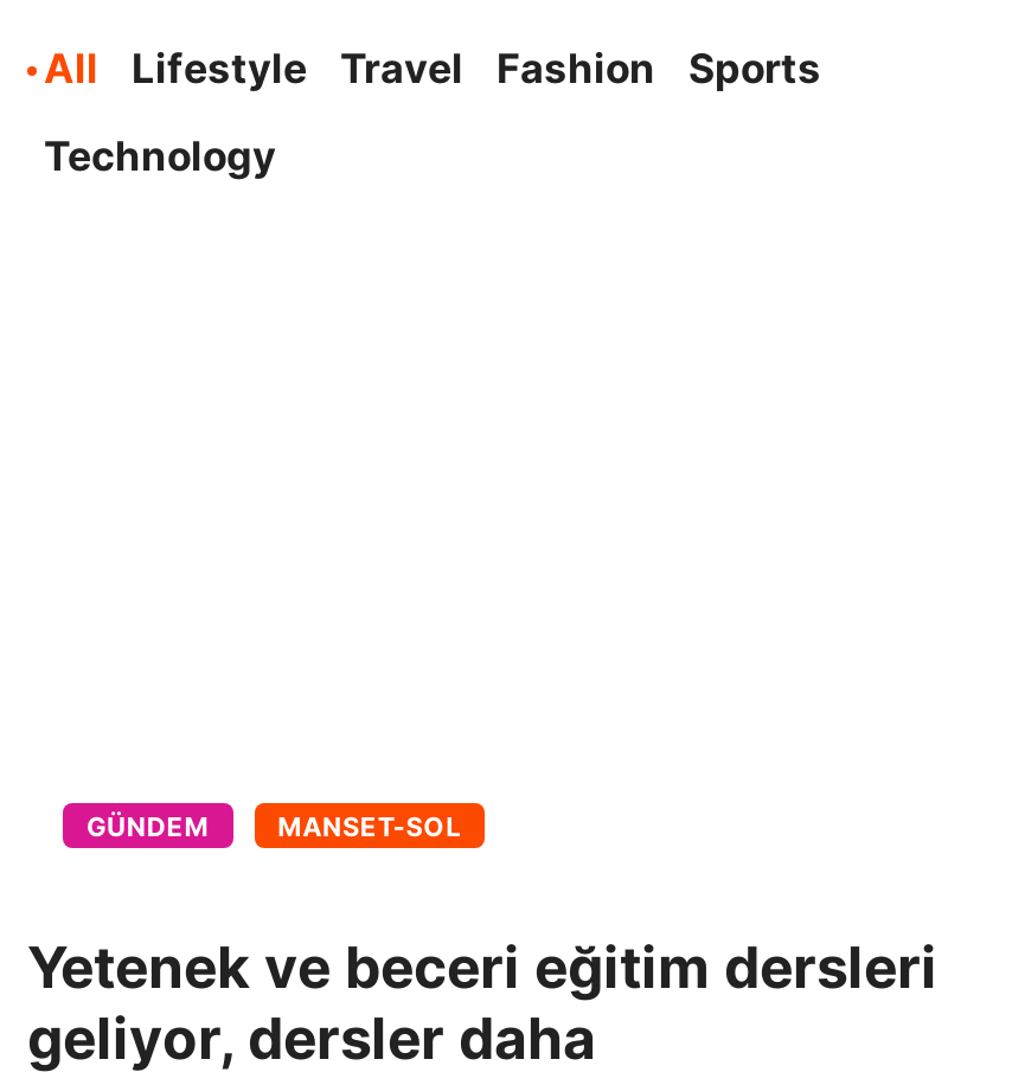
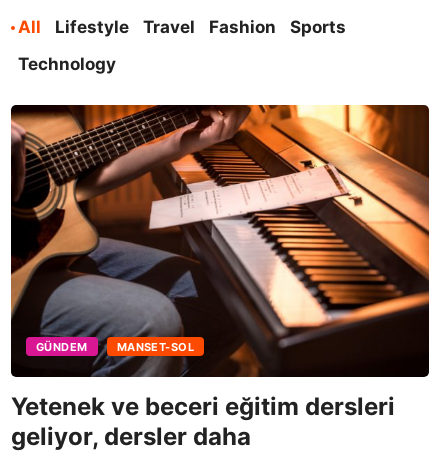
none -> [10,104,430,378] [image]

